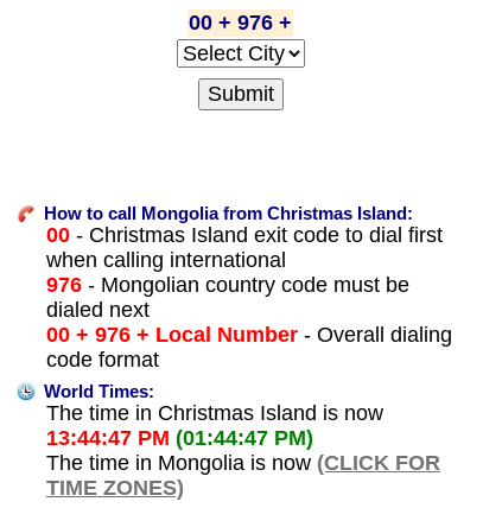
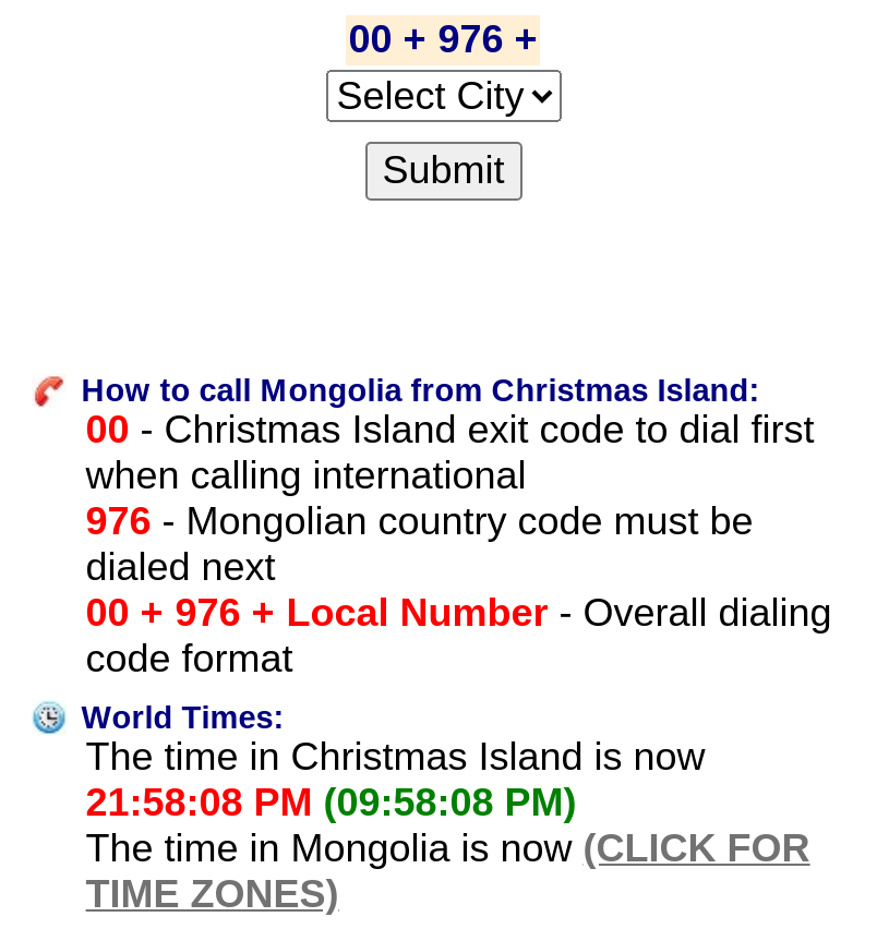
[46,426,313,450] 13:44:47 PM (01:44:47 PM) -> [86,780,577,824] 21:58:08 PM (09:58:08 PM)

